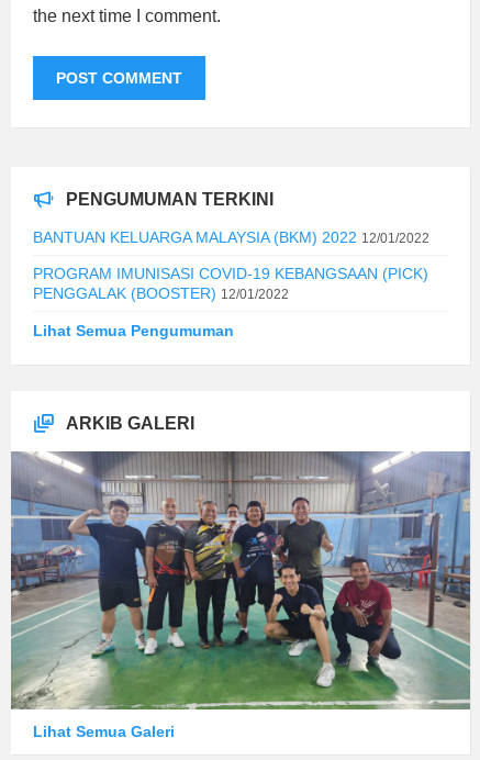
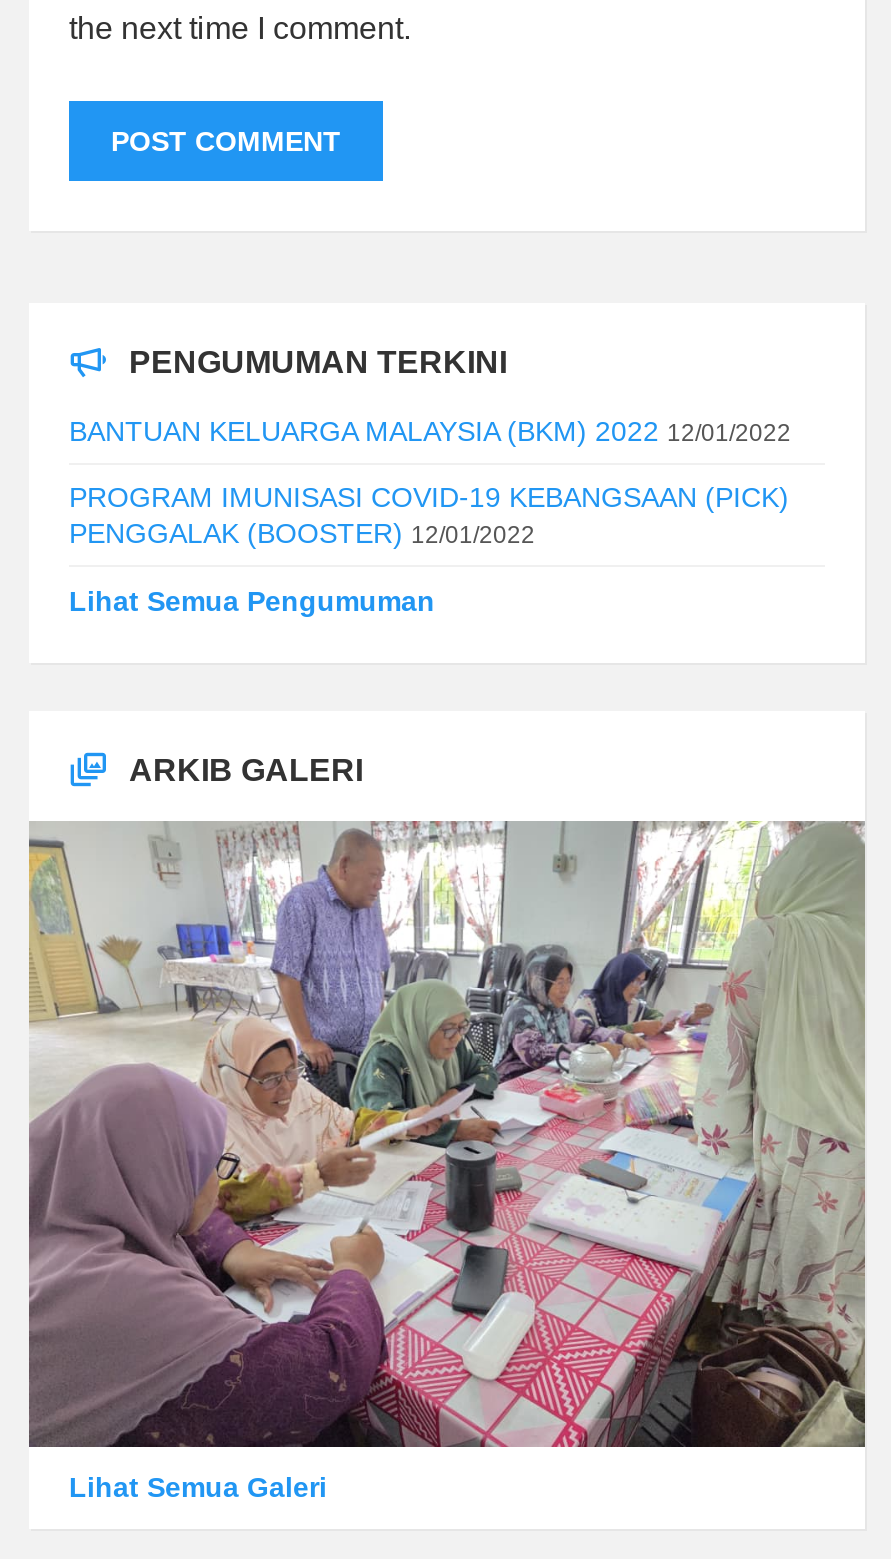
[11,451,470,711] [image] -> [27,819,865,1447] [image]

